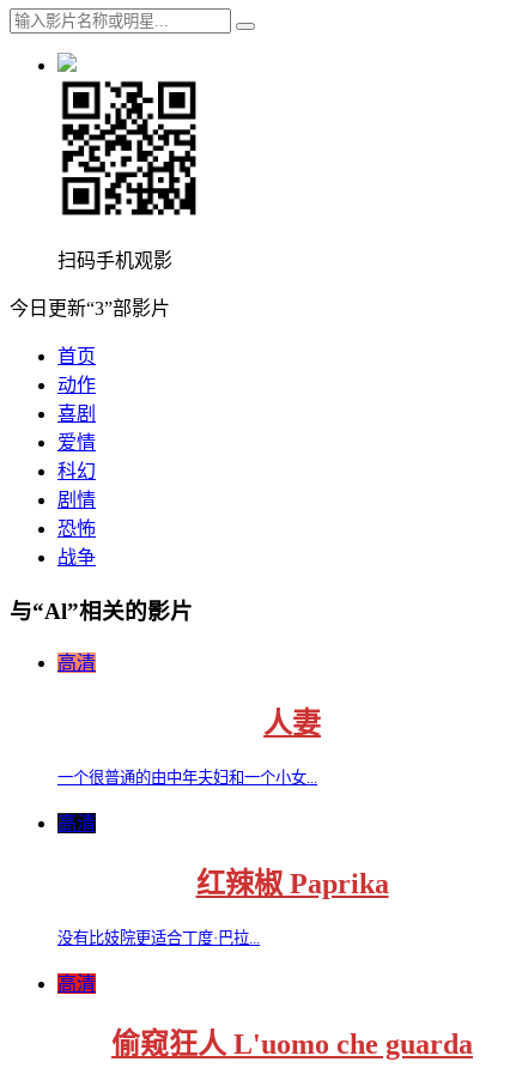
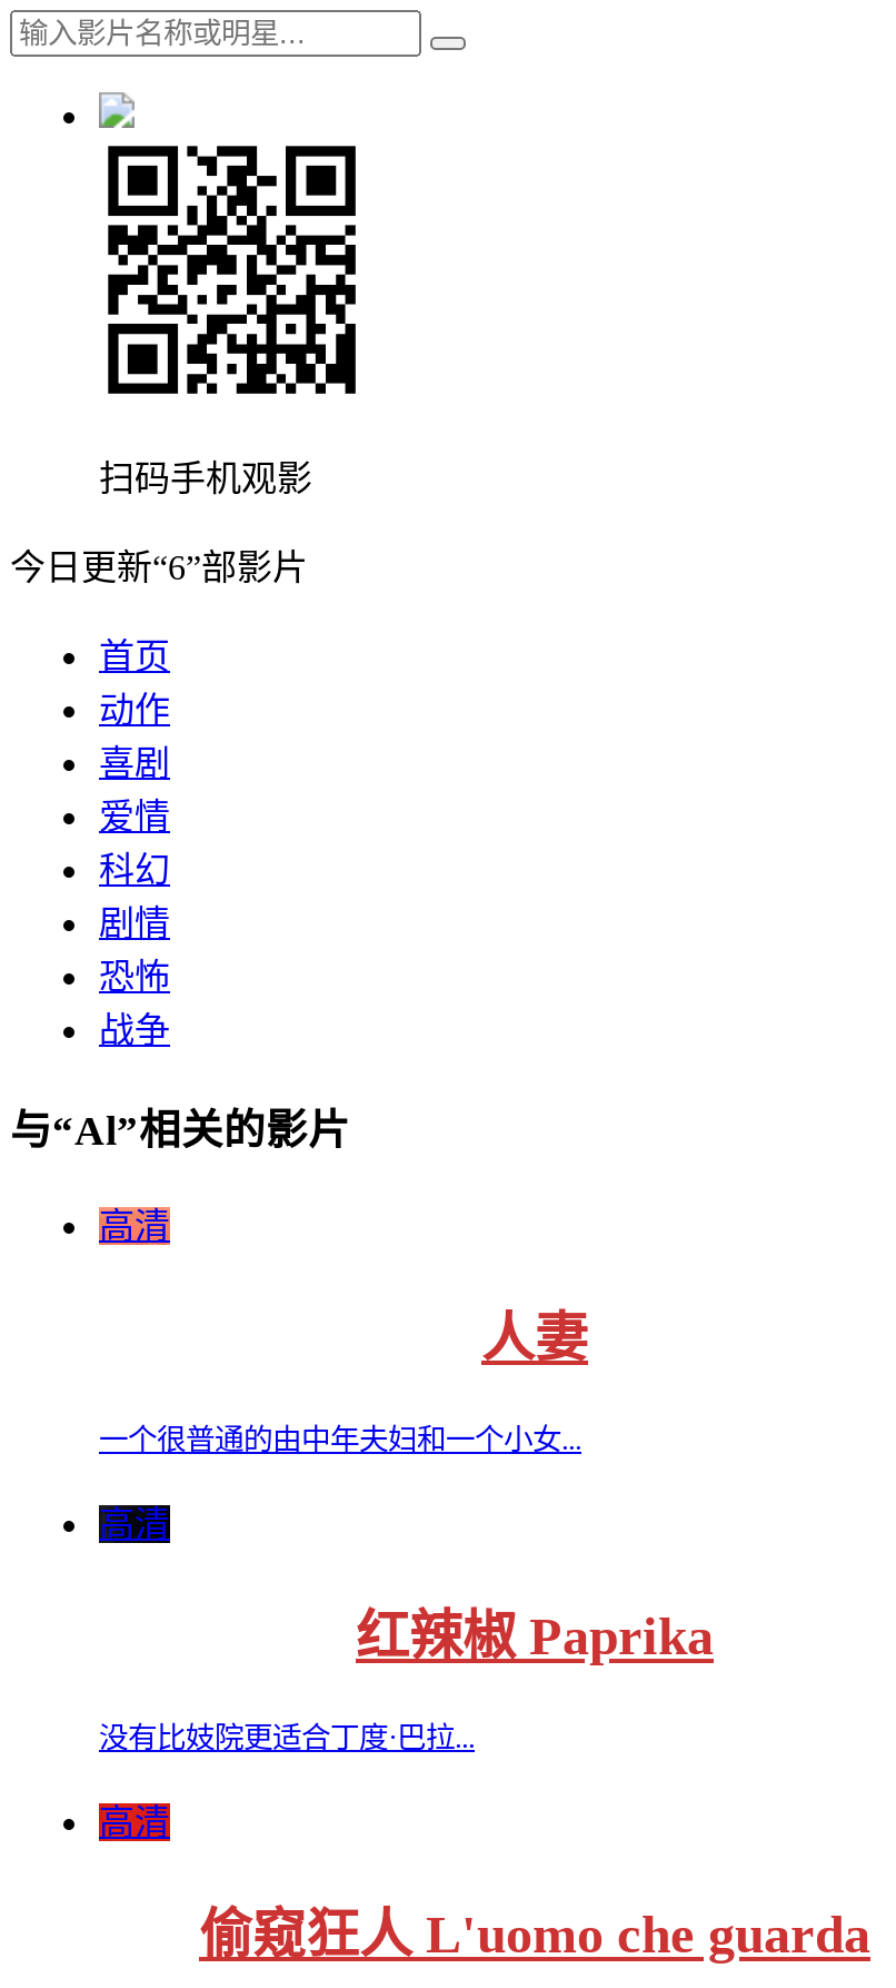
[10,298,170,318] 今日更新“3”部影片 -> [10,548,308,586] 今日更新“6”部影片

